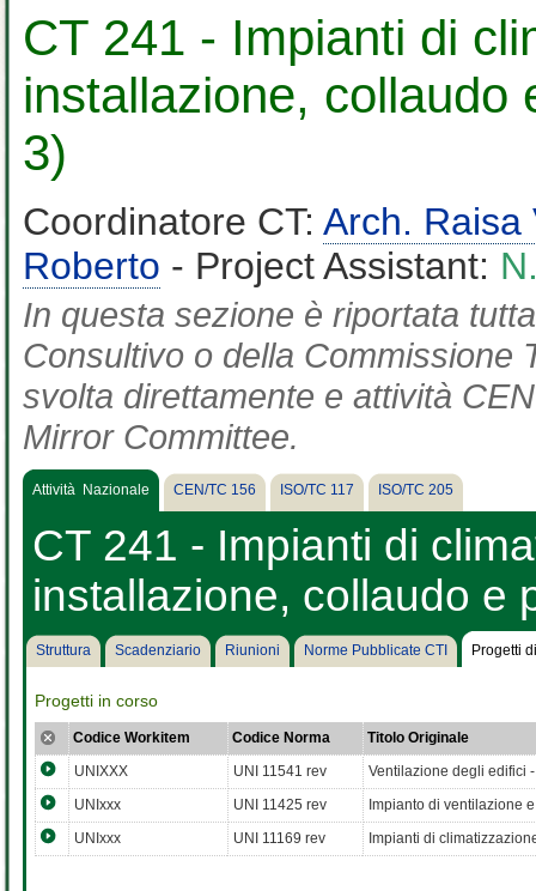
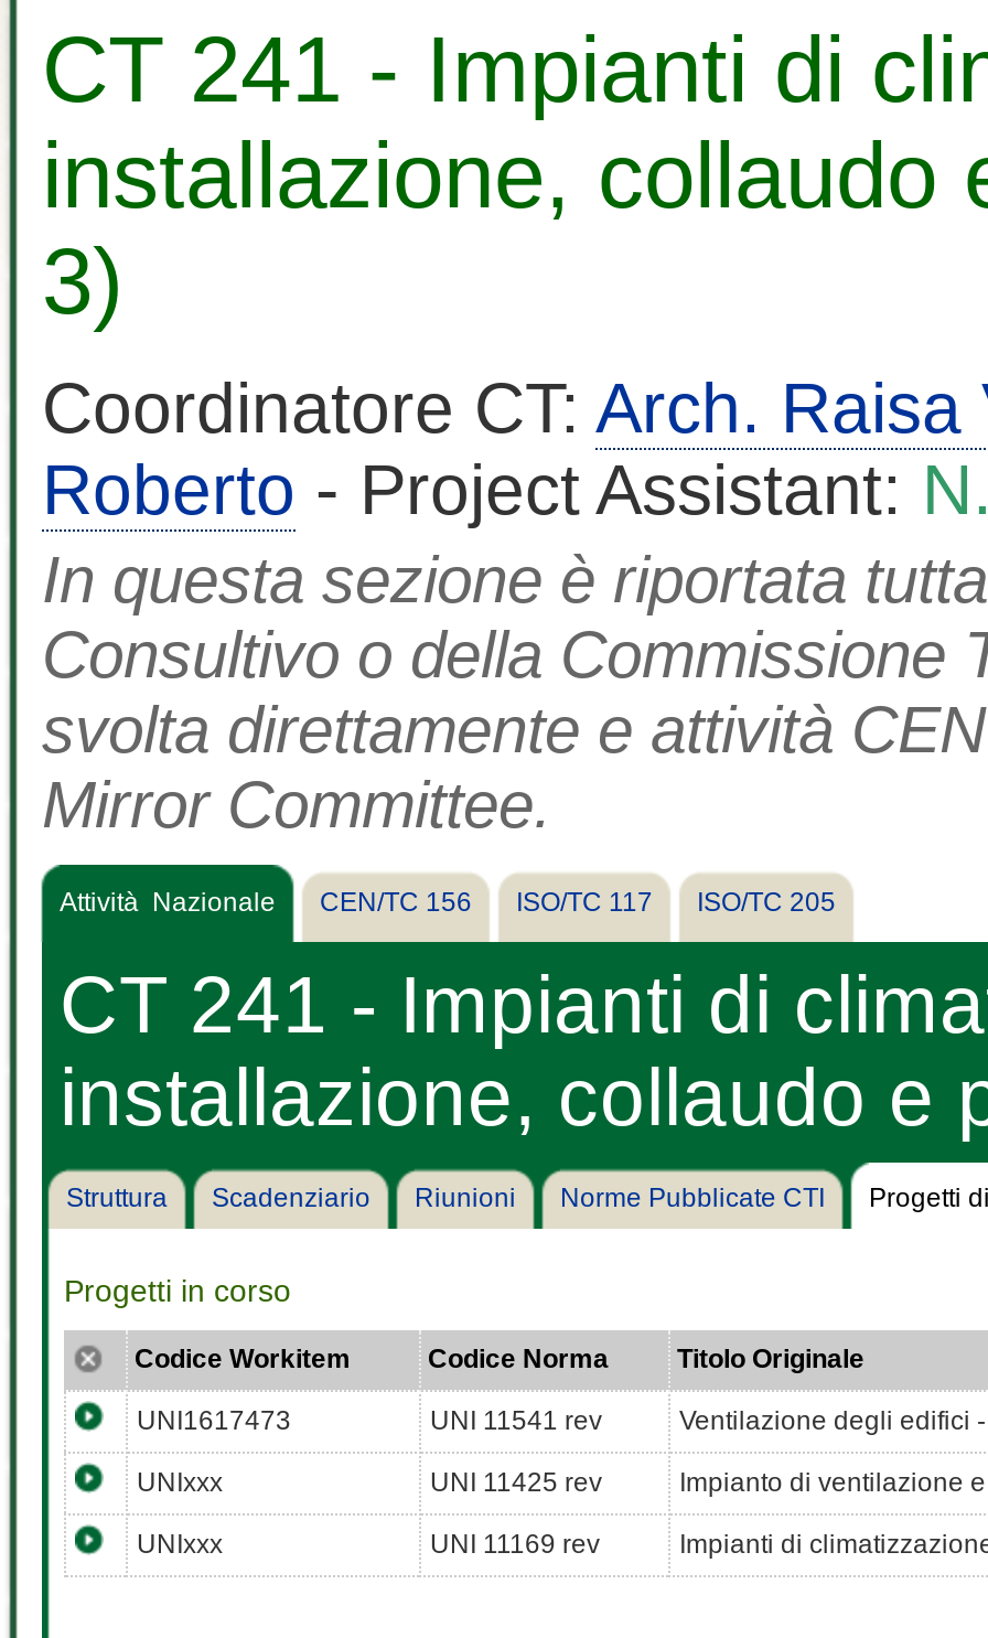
[74,763,128,780] UNIXXX -> [137,1405,291,1436] UNI1617473

